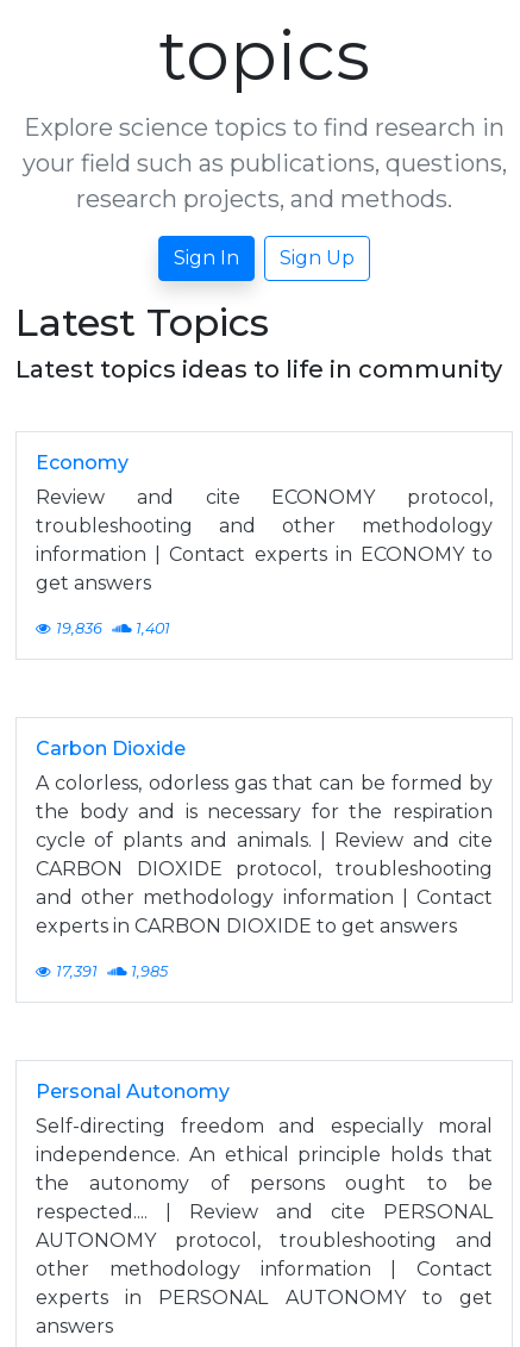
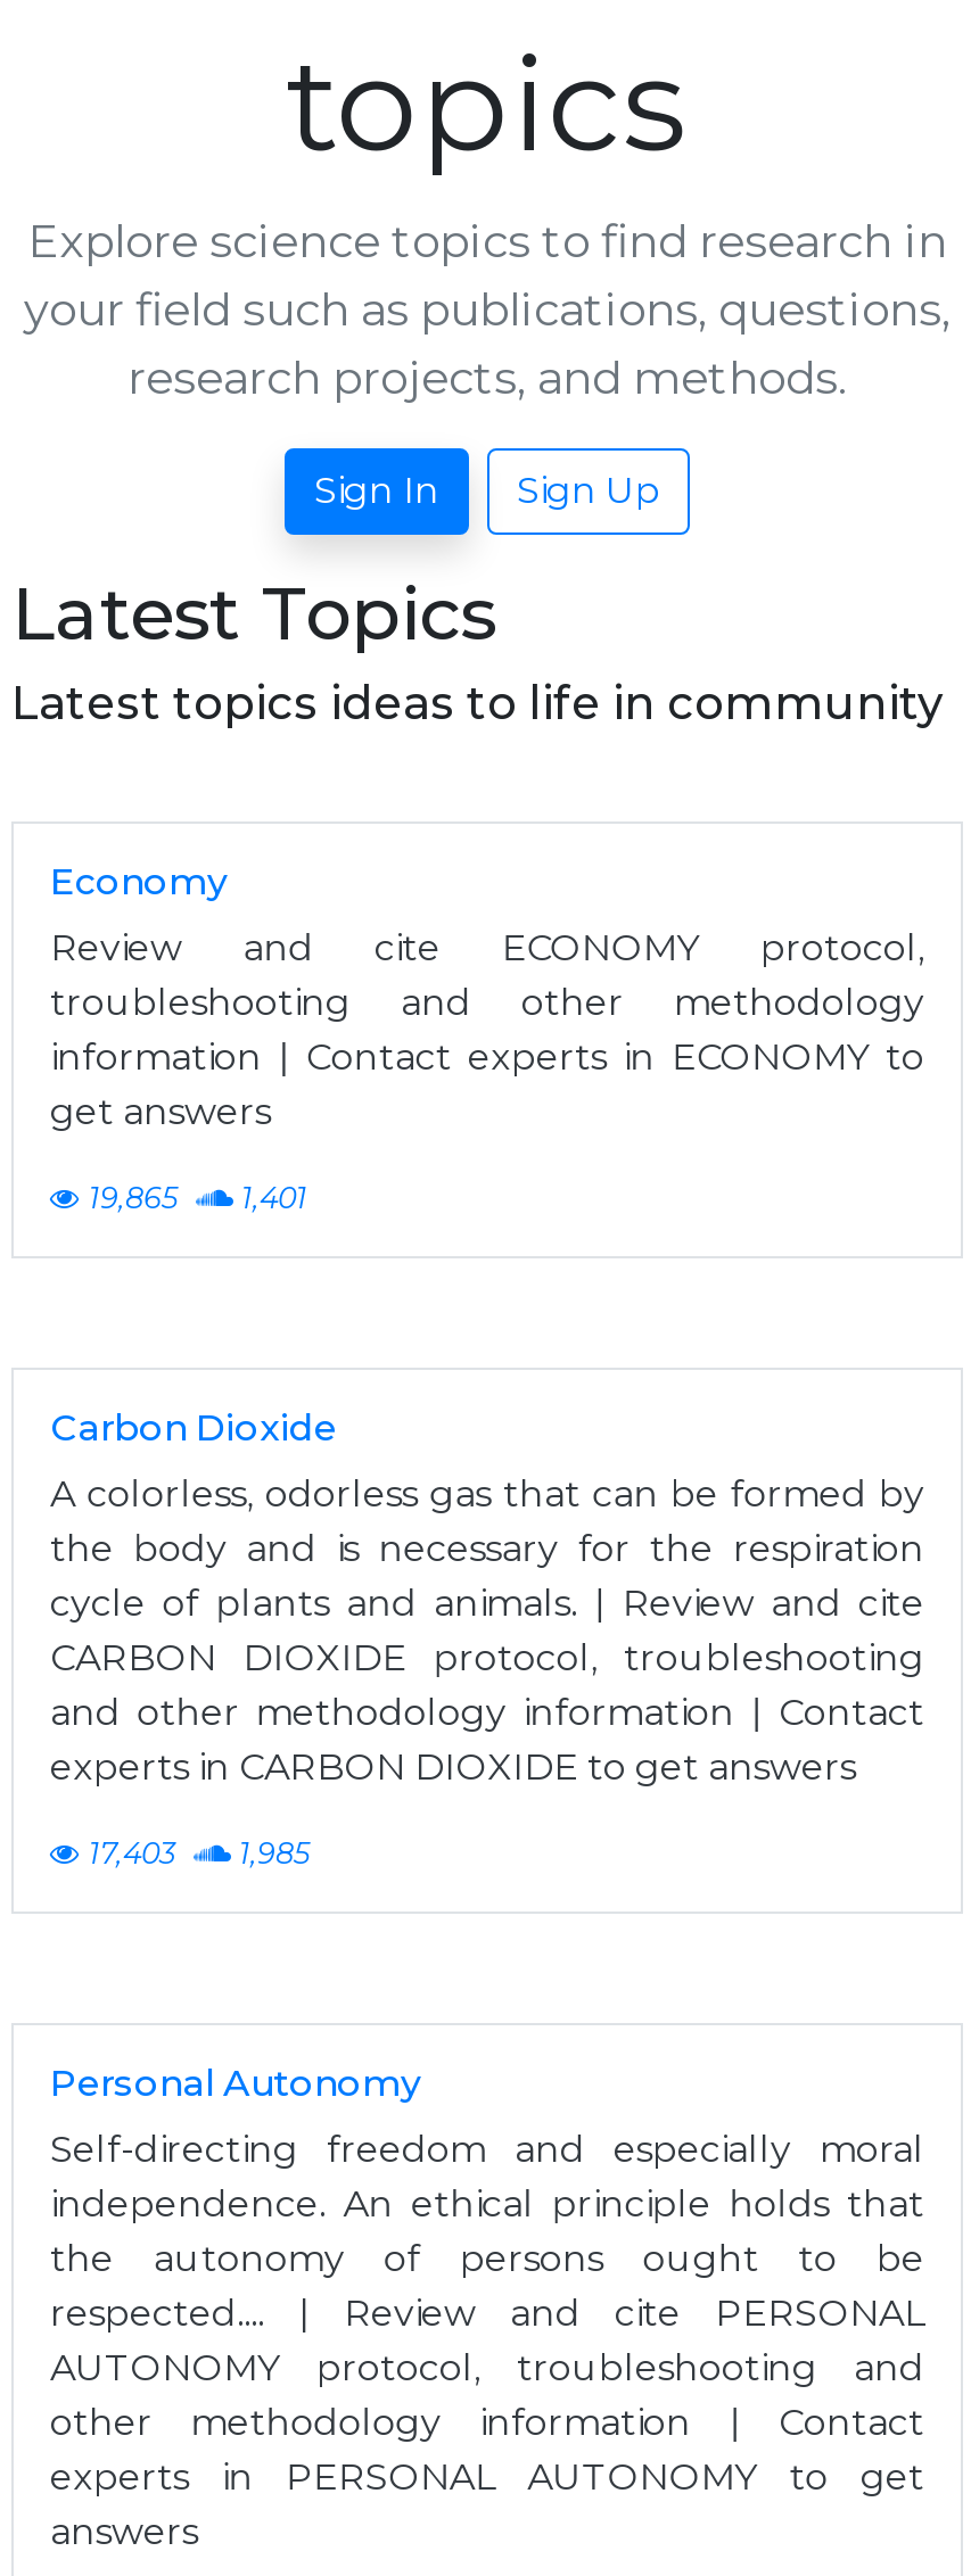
[56,619,170,637] 19,836 1,401 -> [89,1180,307,1214] 19,865 1,401
[56,962,168,980] 17,391 1,985 -> [89,1836,310,1870] 17,403 1,985

